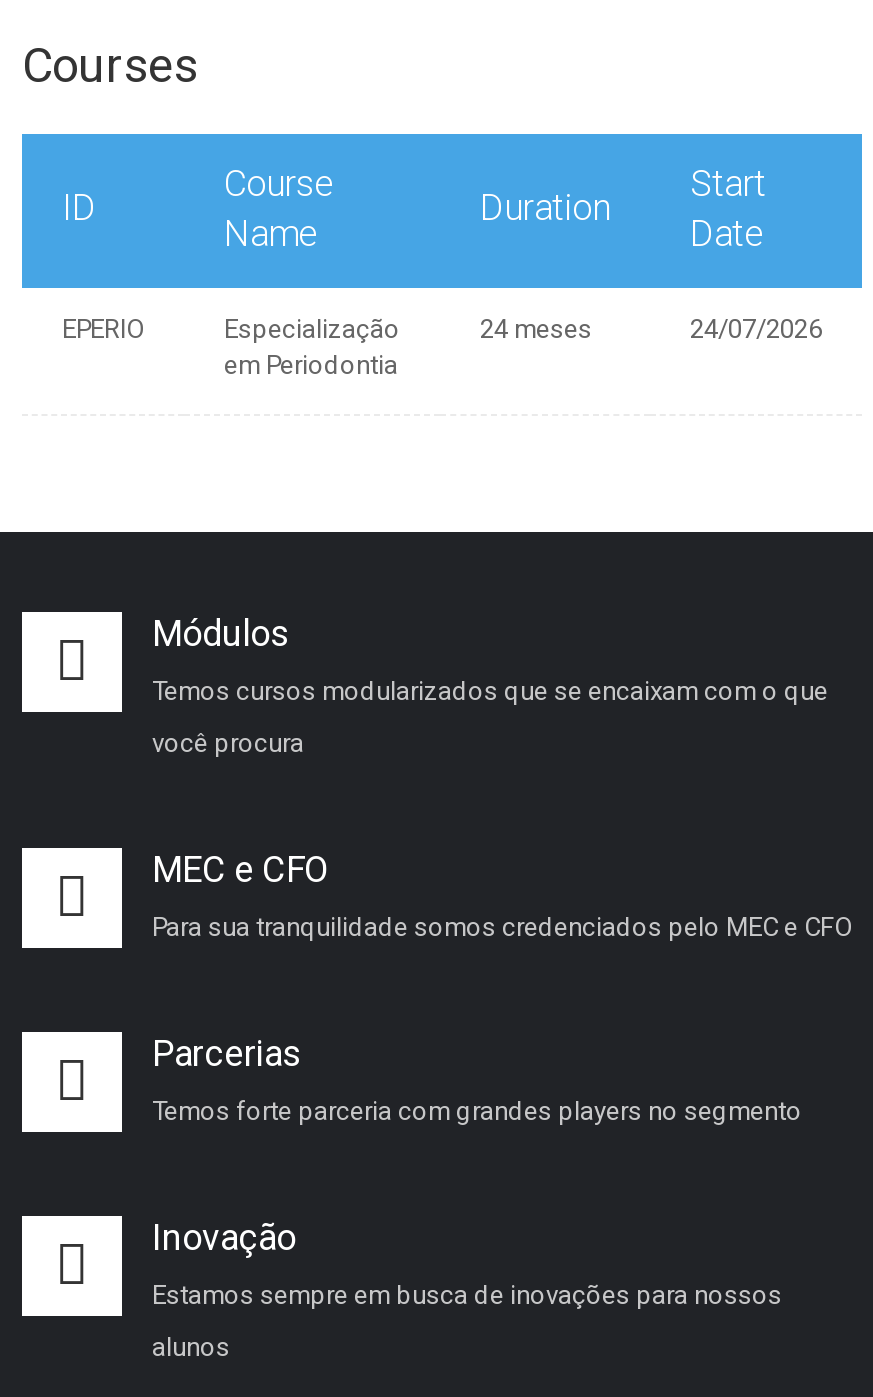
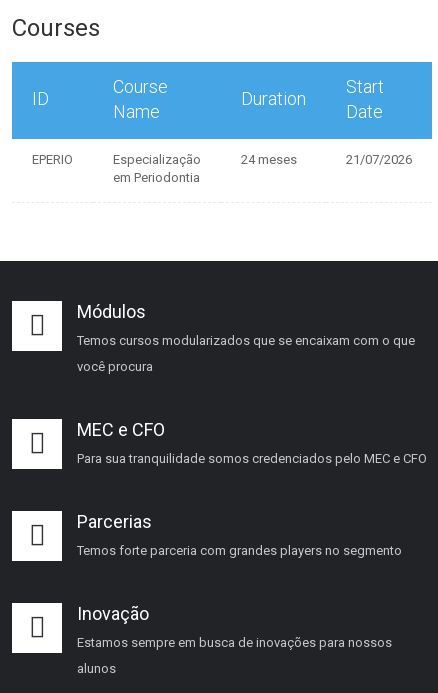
[690,313,822,343] 24/07/2026 -> [346,152,412,167] 21/07/2026

